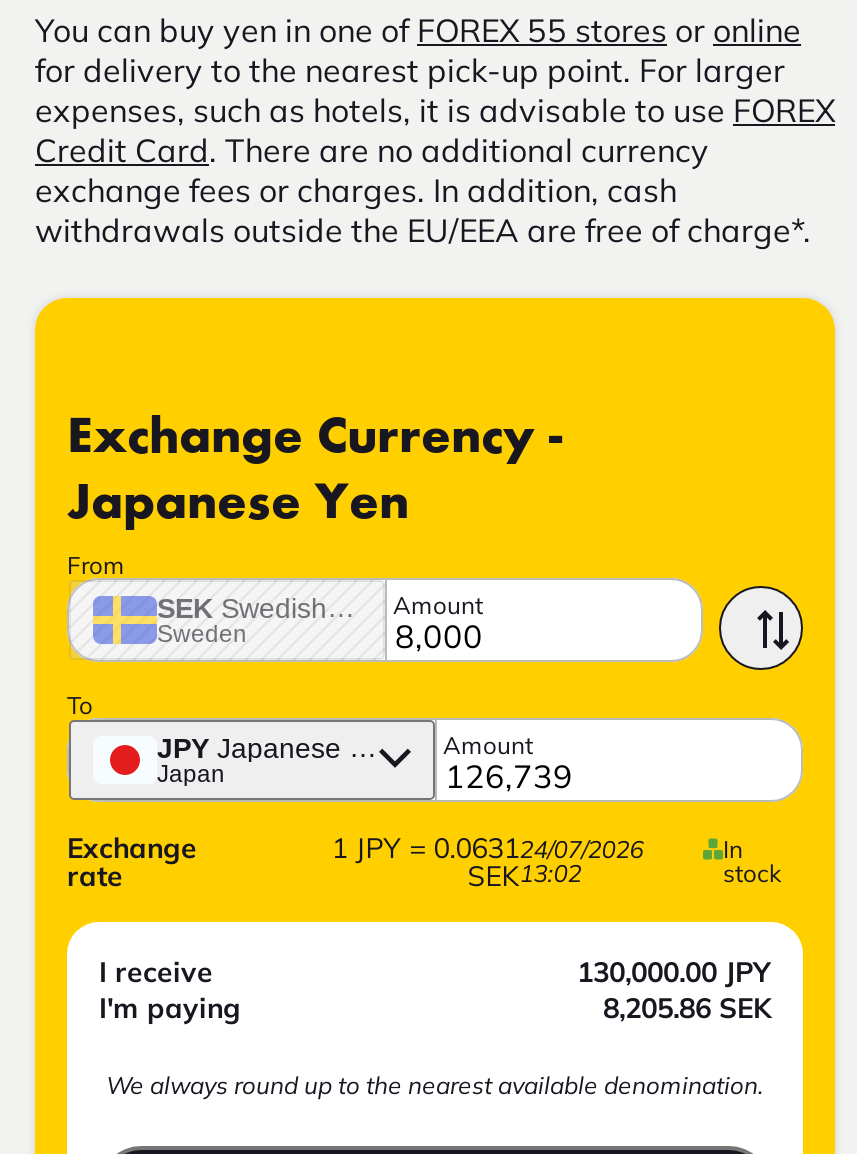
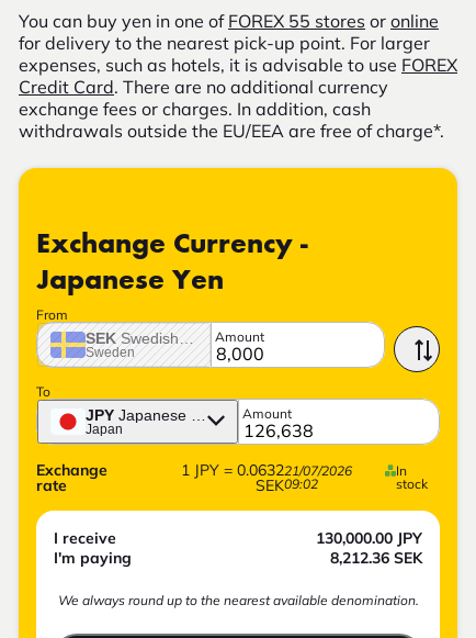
[331,829,519,865] 1 JPY = 0.0631 -> [181,460,284,479] 1 JPY = 0.0632
[519,833,643,863] 24/07/2026 -> [284,462,352,478] 21/07/2026
[467,857,581,893] SEK 13:02 -> [256,475,318,495] SEK 09:02
[603,989,771,1025] 8,205.86 SEK -> [330,548,422,567] 8,212.36 SEK

